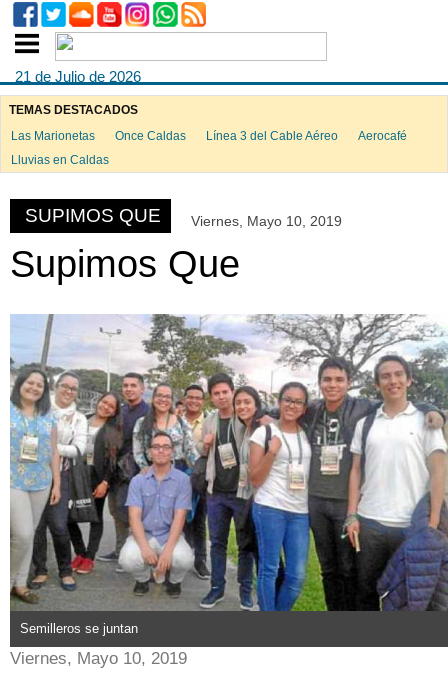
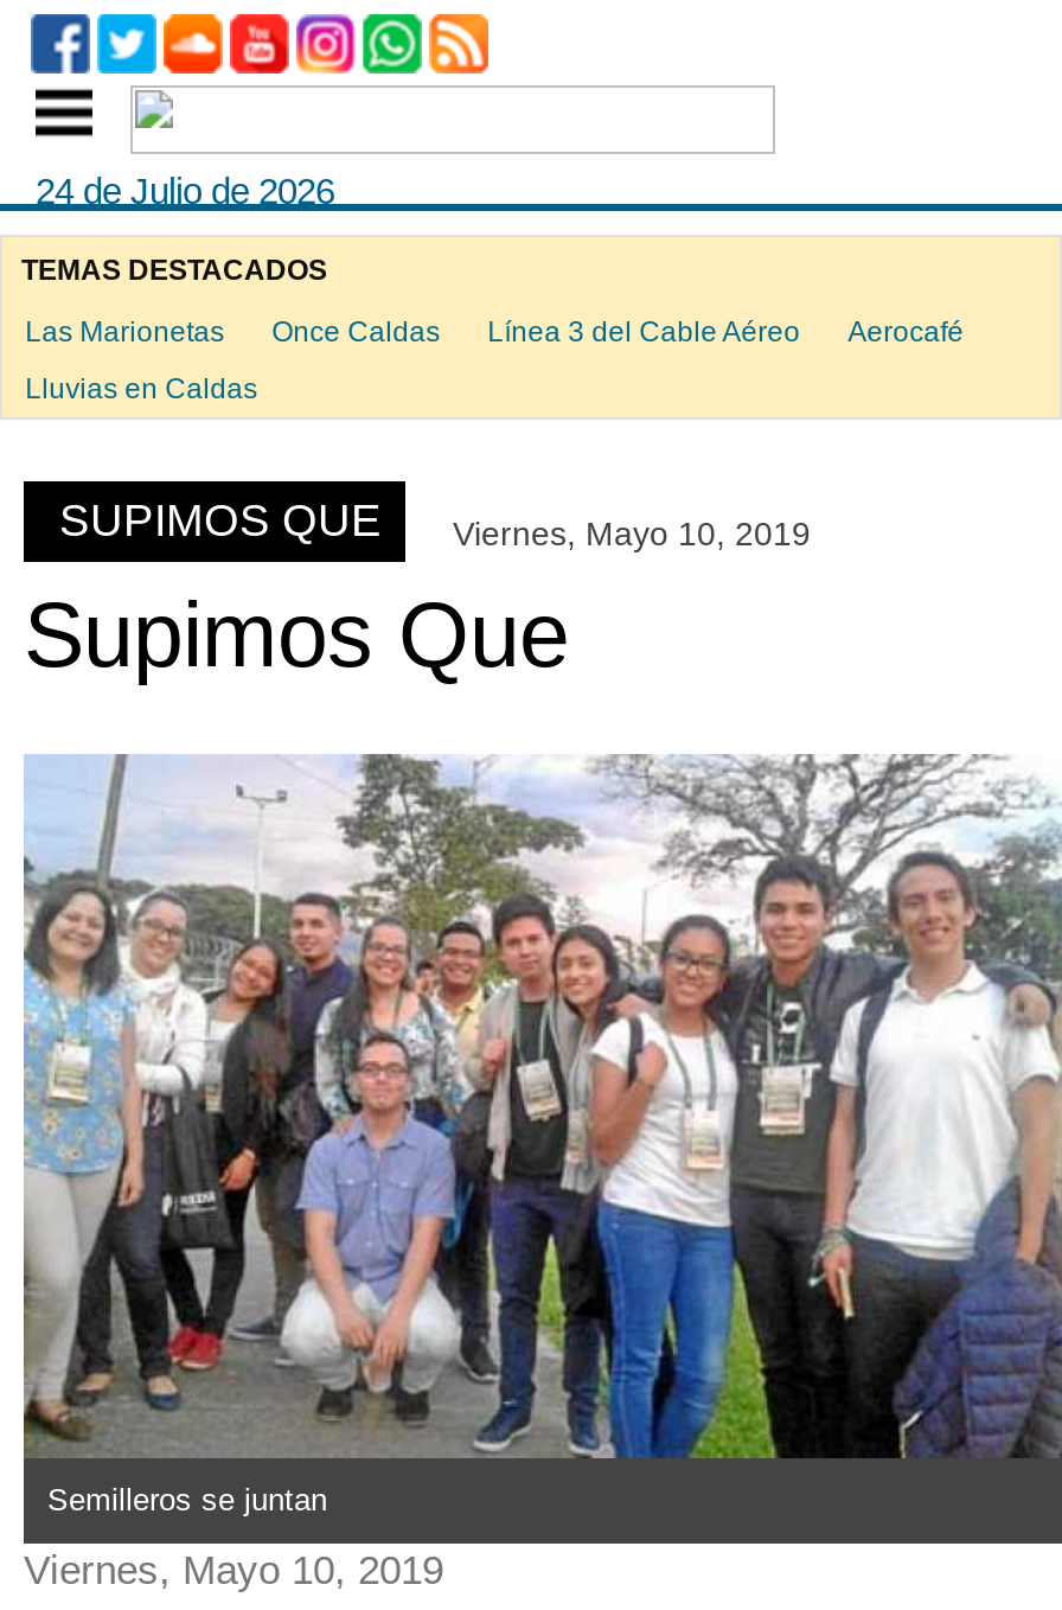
[15,68,141,85] 21 de Julio de 2026 -> [36,171,334,211] 24 de Julio de 2026

